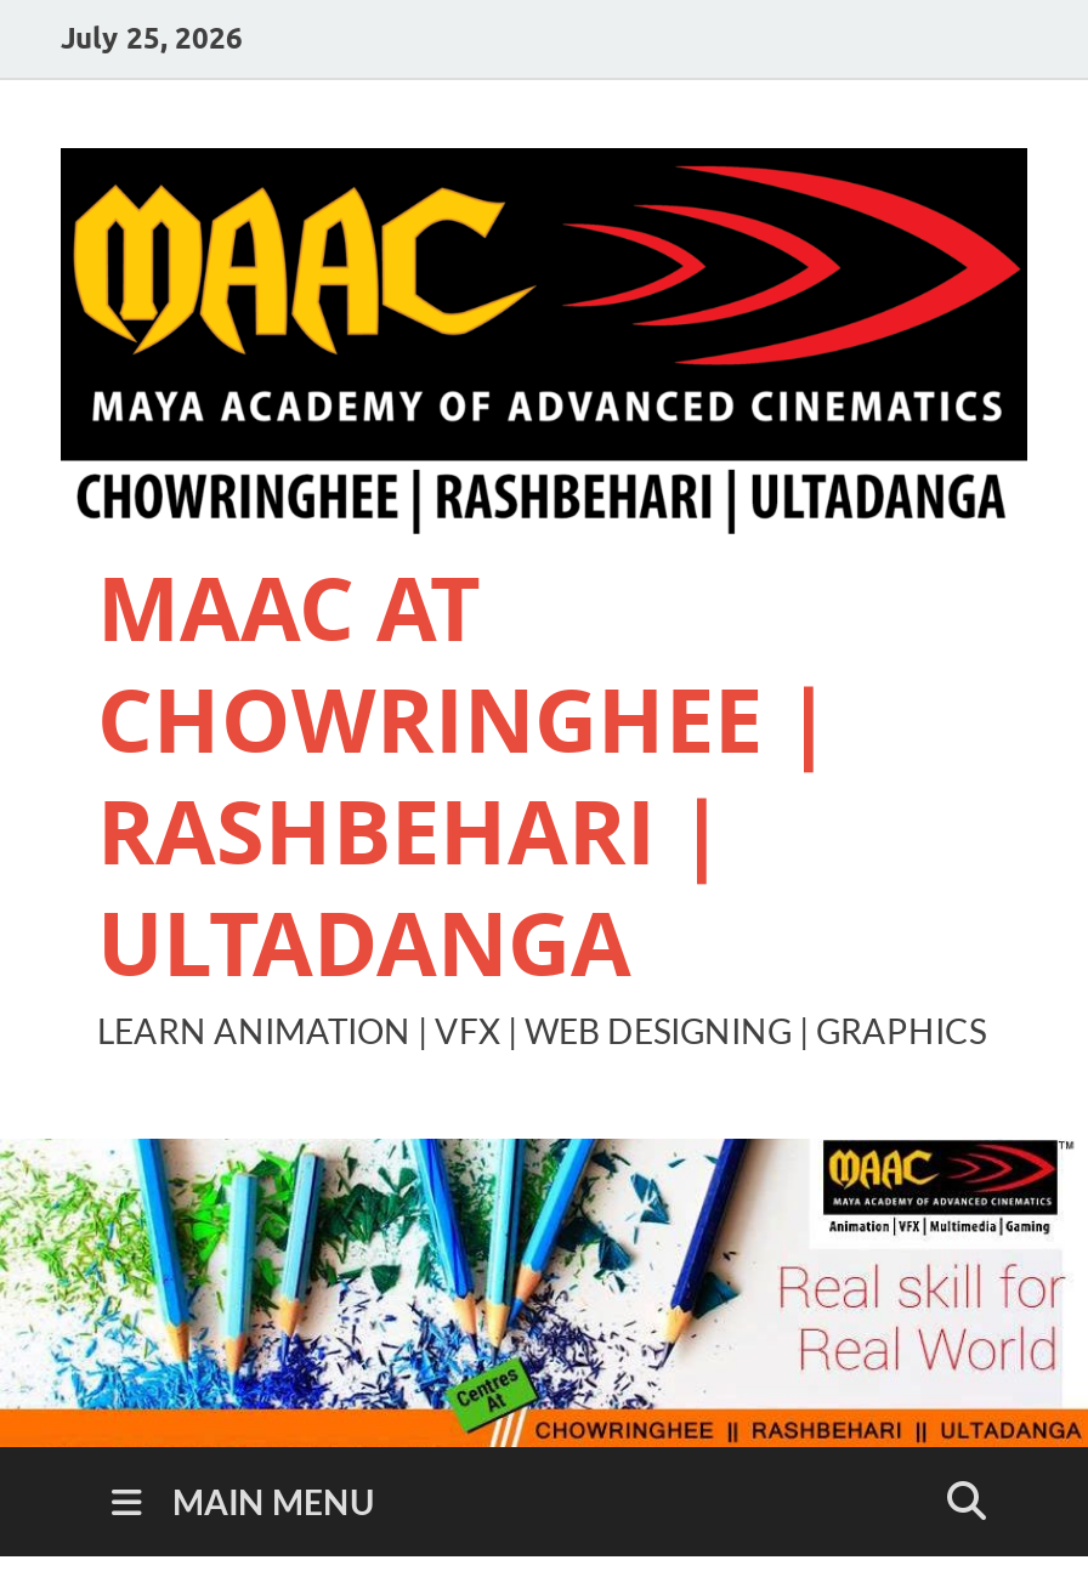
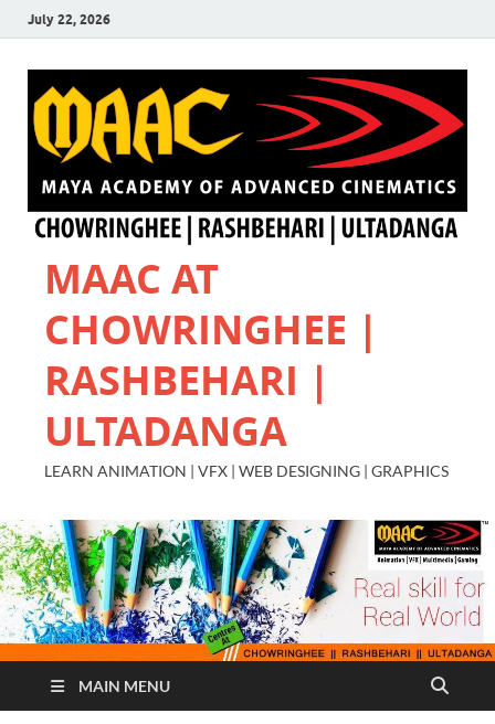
[61,18,243,55] July 25, 2026 -> [28,10,110,27] July 22, 2026

